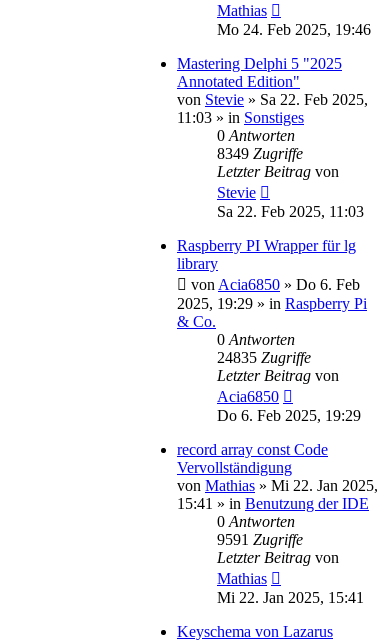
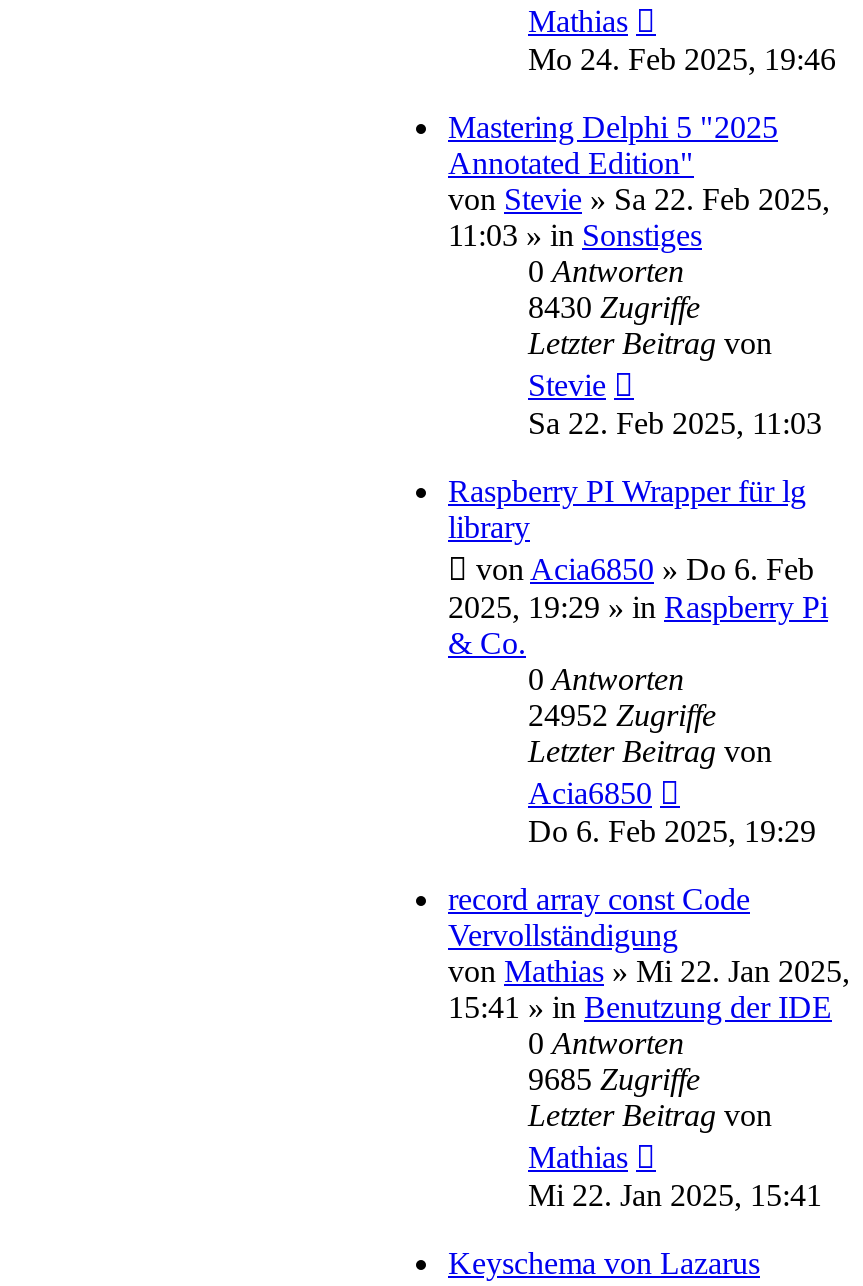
[217,145,303,162] 8349 Zugriffe -> [528,290,700,324] 8430 Zugriffe
[217,349,311,366] 24835 Zugriffe -> [528,698,716,732] 24952 Zugriffe
[217,531,303,548] 9591 Zugriffe -> [528,1062,700,1096] 9685 Zugriffe

